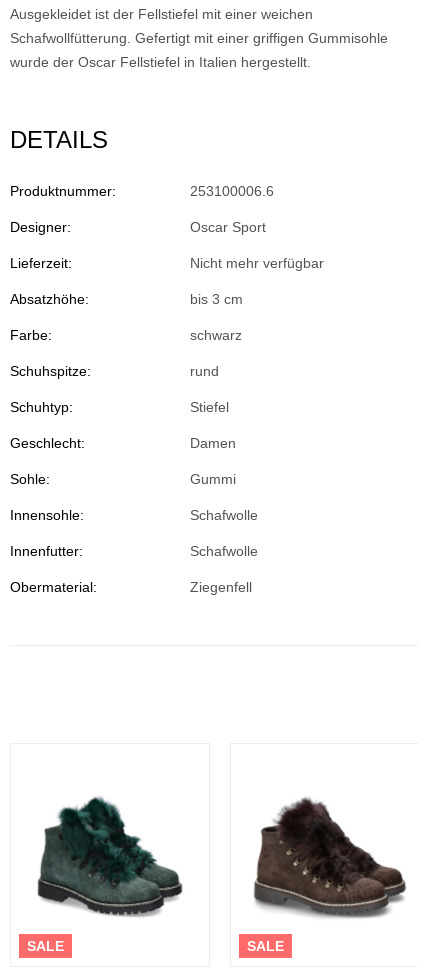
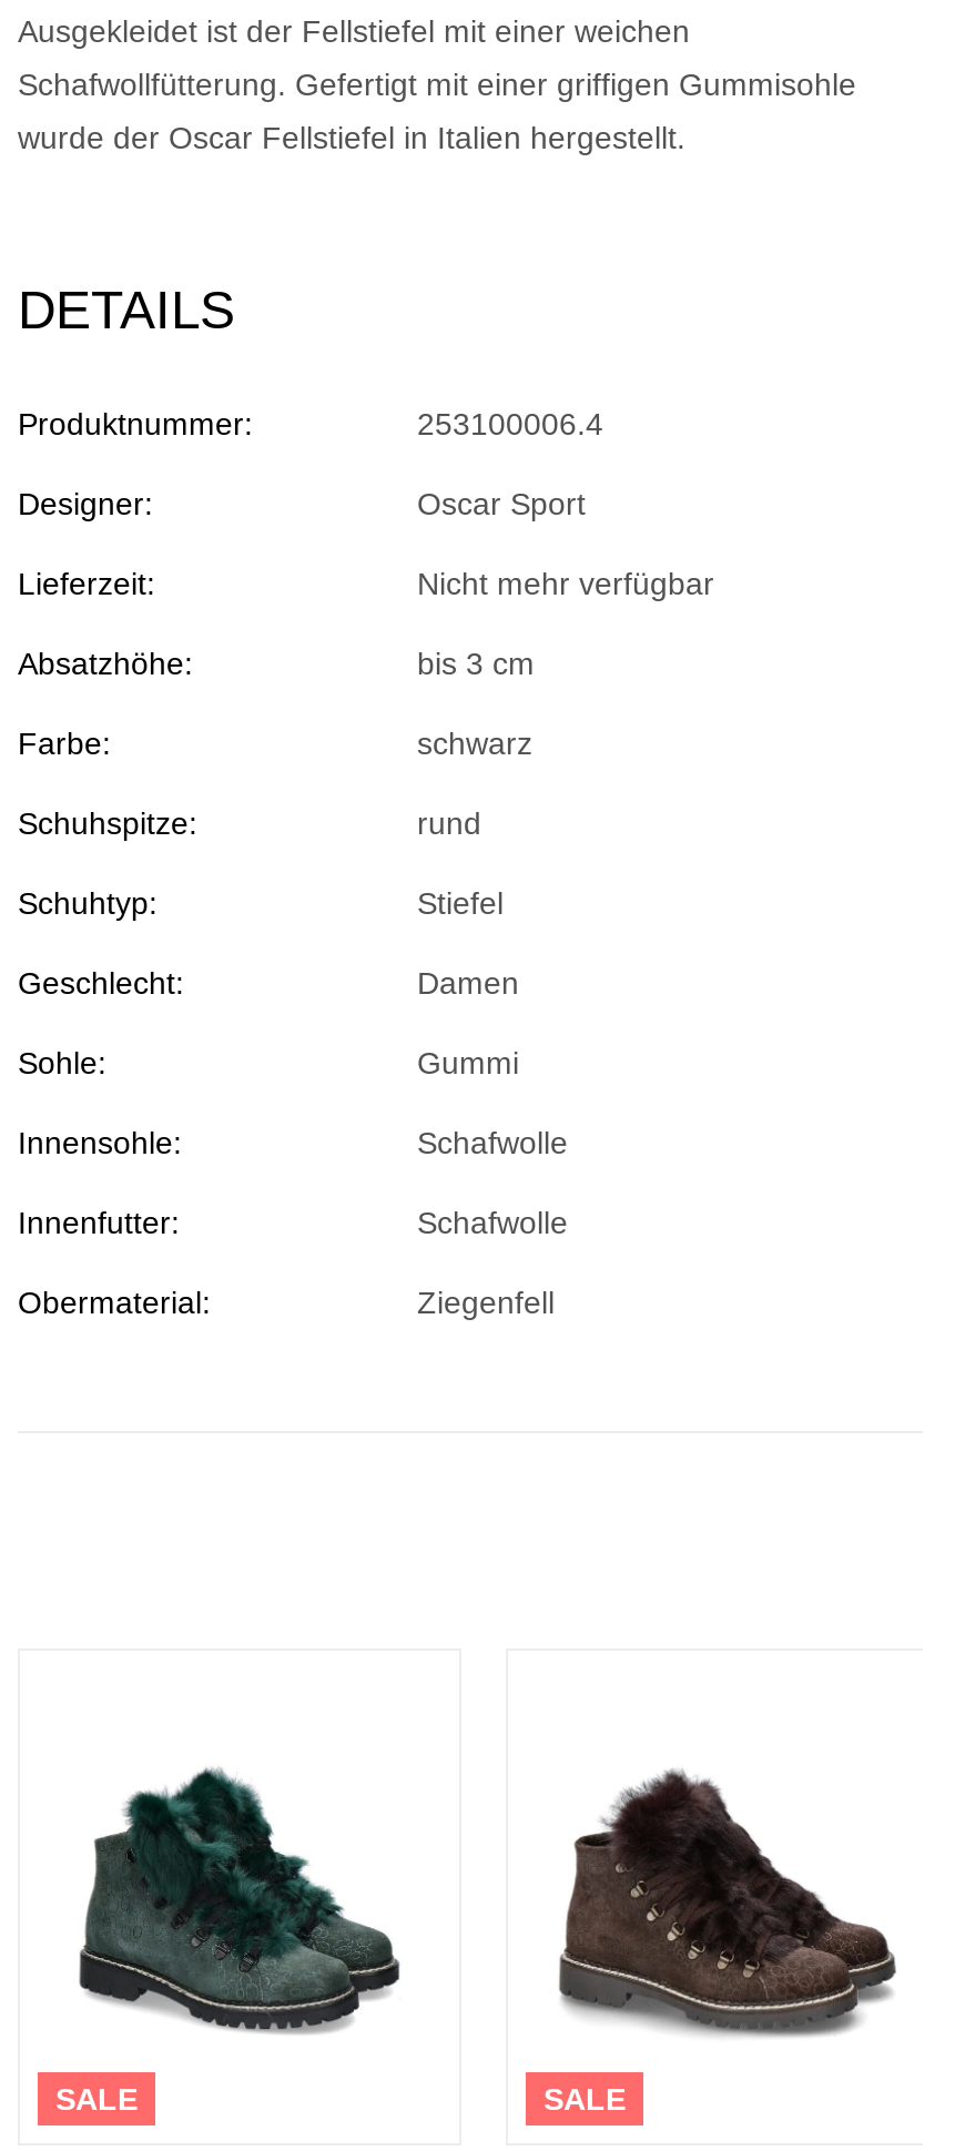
[190,183,274,199] 253100006.6 -> [417,406,603,442] 253100006.4

